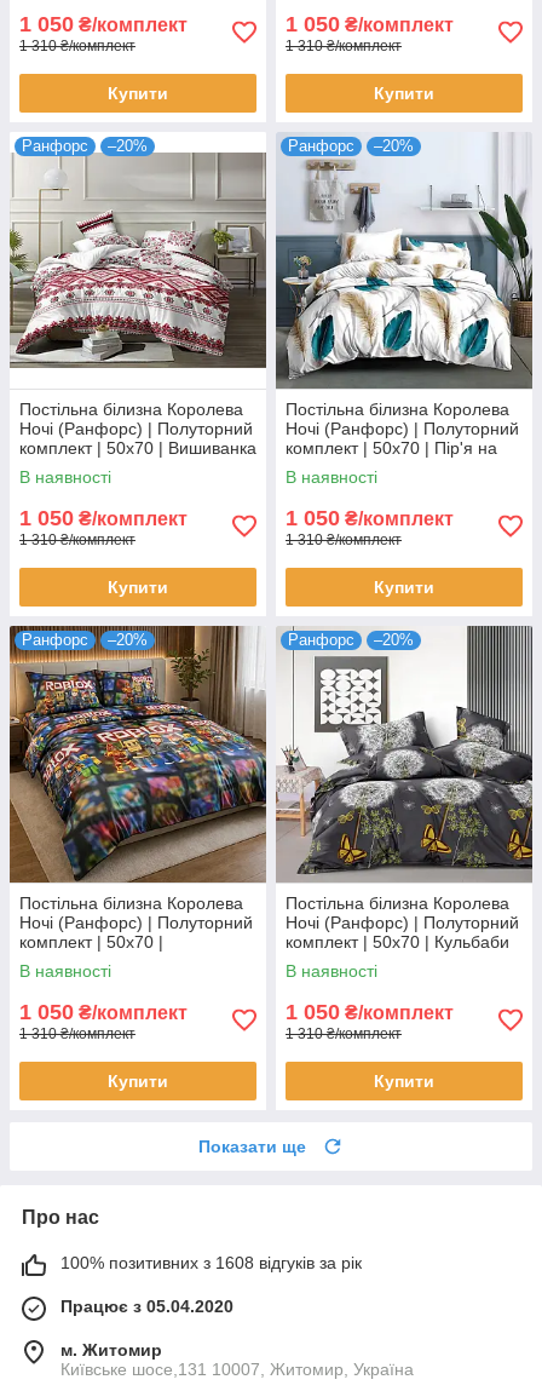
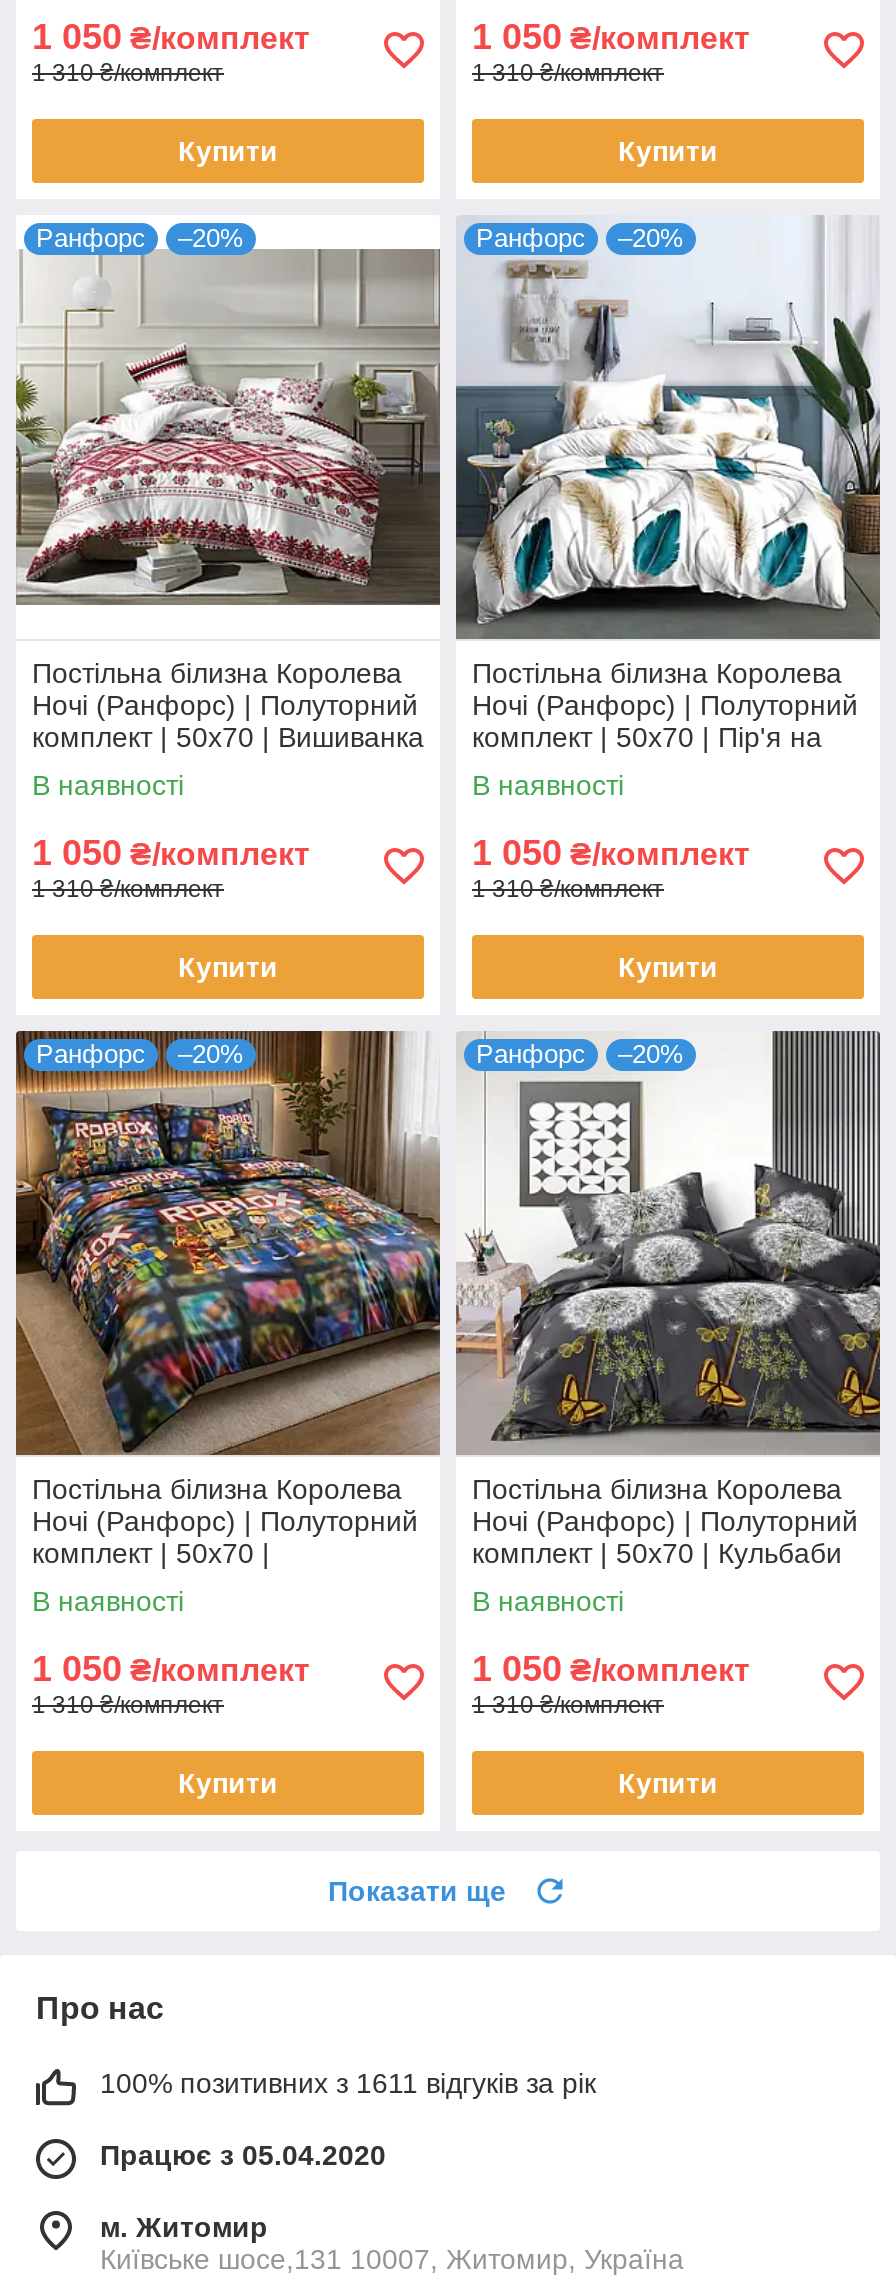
[60,1253,362,1272] 100% позитивних з 1608 відгуків за рік -> [100,2067,596,2099] 100% позитивних з 1611 відгуків за рік

